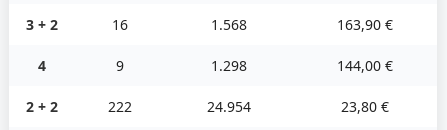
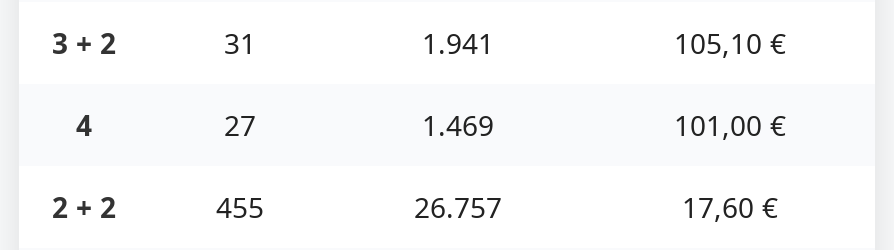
[111,14,127,33] 16 -> [224,23,256,61] 31
[210,14,246,33] 1.568 -> [422,23,494,61] 1.941
[336,14,392,33] 163,90 € -> [674,23,786,61] 105,10 €
[115,55,123,74] 9 -> [224,105,256,143] 27
[210,55,246,74] 1.298 -> [422,105,494,143] 1.469
[336,55,392,74] 144,00 € -> [674,105,786,143] 101,00 €
[107,96,131,115] 222 -> [216,187,264,225] 455
[206,96,250,115] 24.954 -> [414,187,502,225] 26.757
[340,96,388,115] 23,80 € -> [682,187,778,225] 17,60 €

